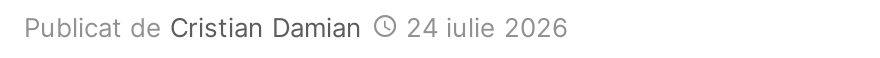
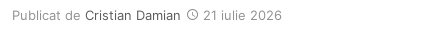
[24,11,568,43] Publicat de Cristian Damian 24 iulie 2026 -> [12,7,282,23] Publicat de Cristian Damian 21 iulie 2026

